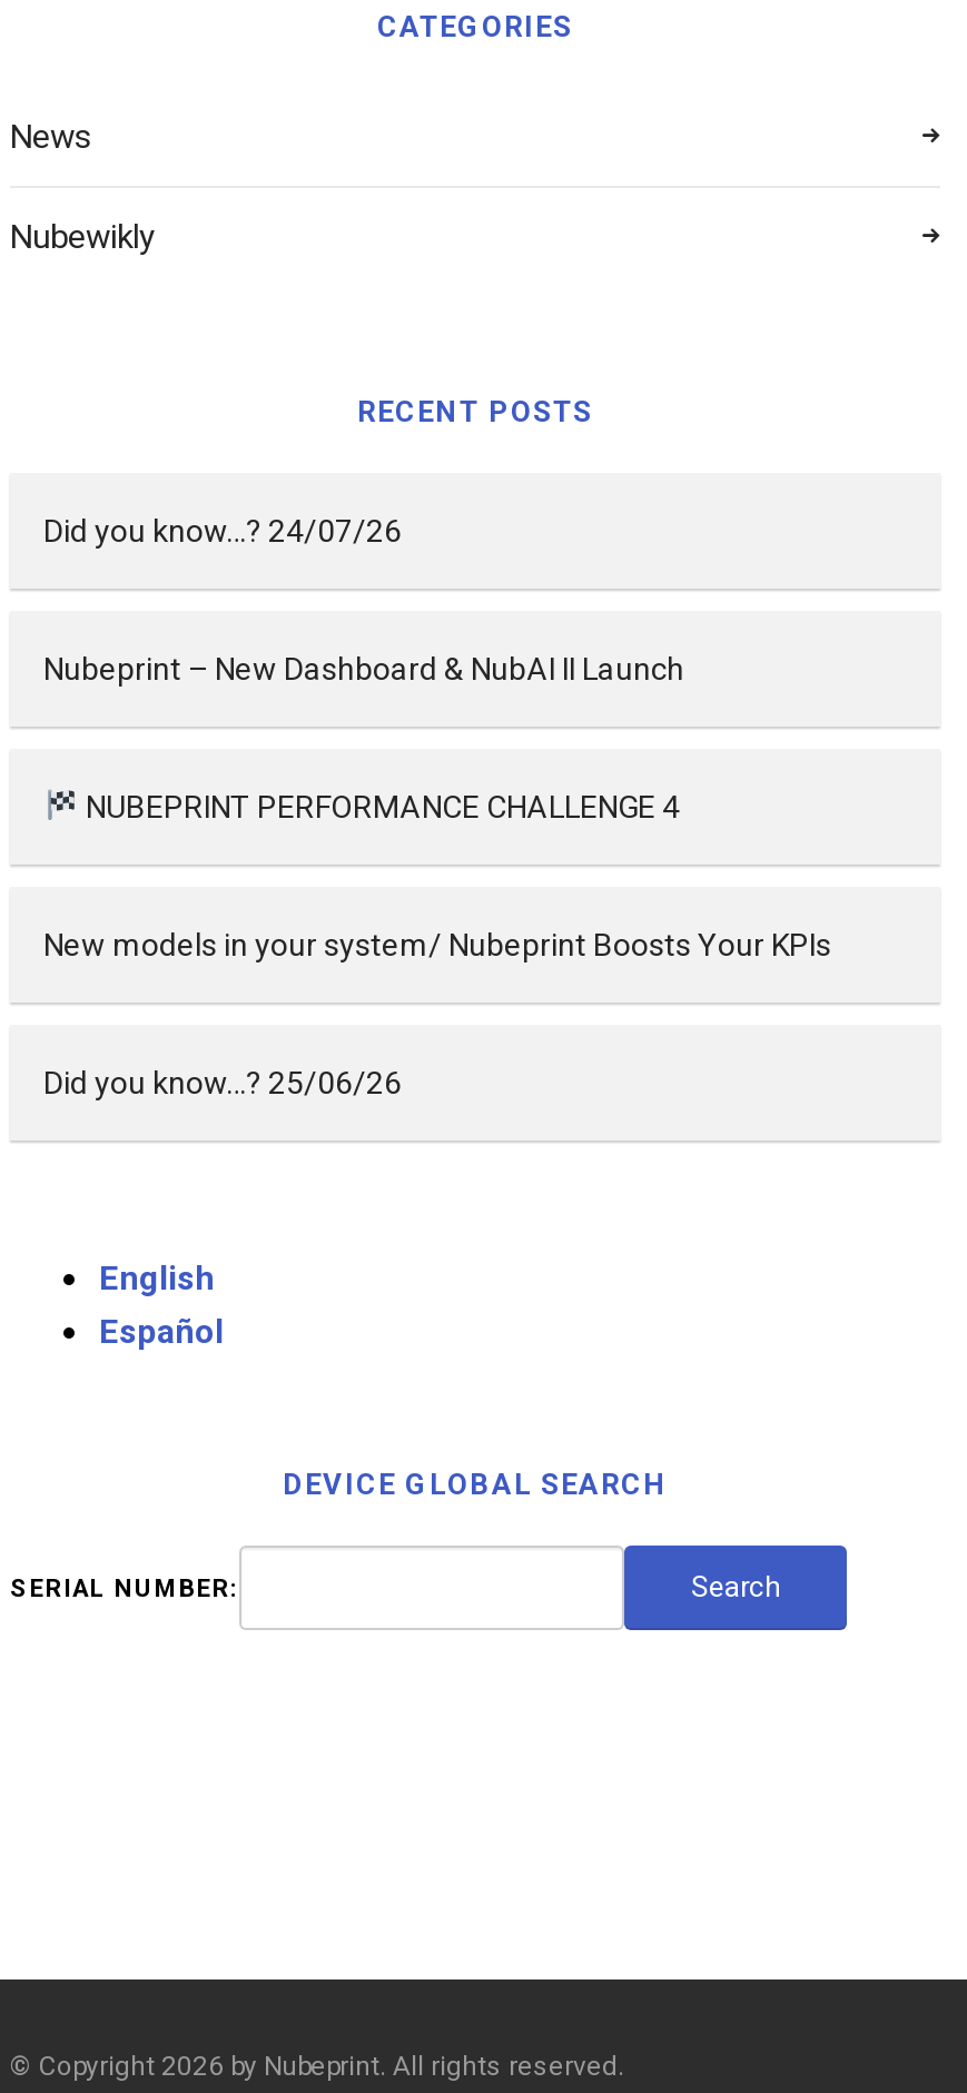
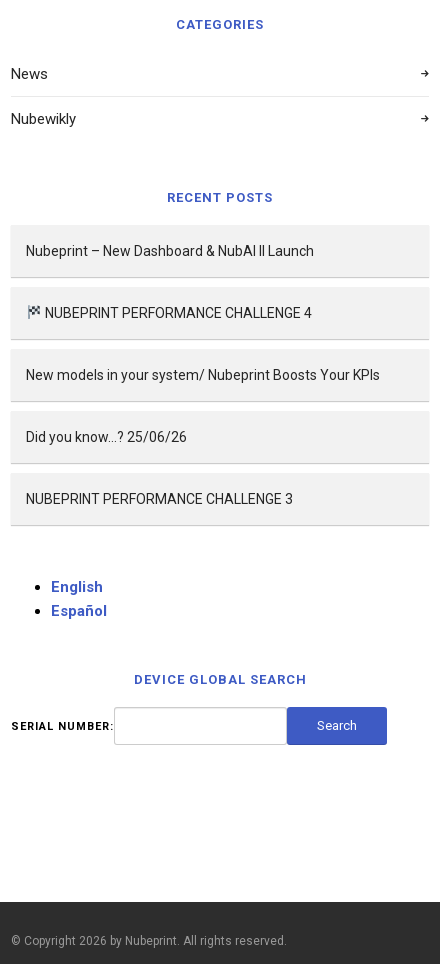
[43,513,402,549] Did you know…? 24/07/26 -> none
moved [43,651,831,1100] -> [26,243,380,445]: Nubeprint – New Dashboard & NubAI II Launch | NUBEPRINT PERFORMANCE CHALLENGE 4 | New models in your system/ Nubeprint Boosts Your KPIs | Did you know…? 25/06/26
none -> [26,491,293,507] NUBEPRINT PERFORMANCE CHALLENGE 3

